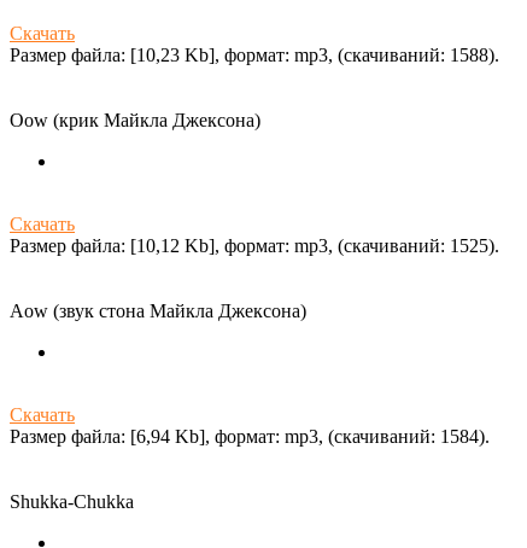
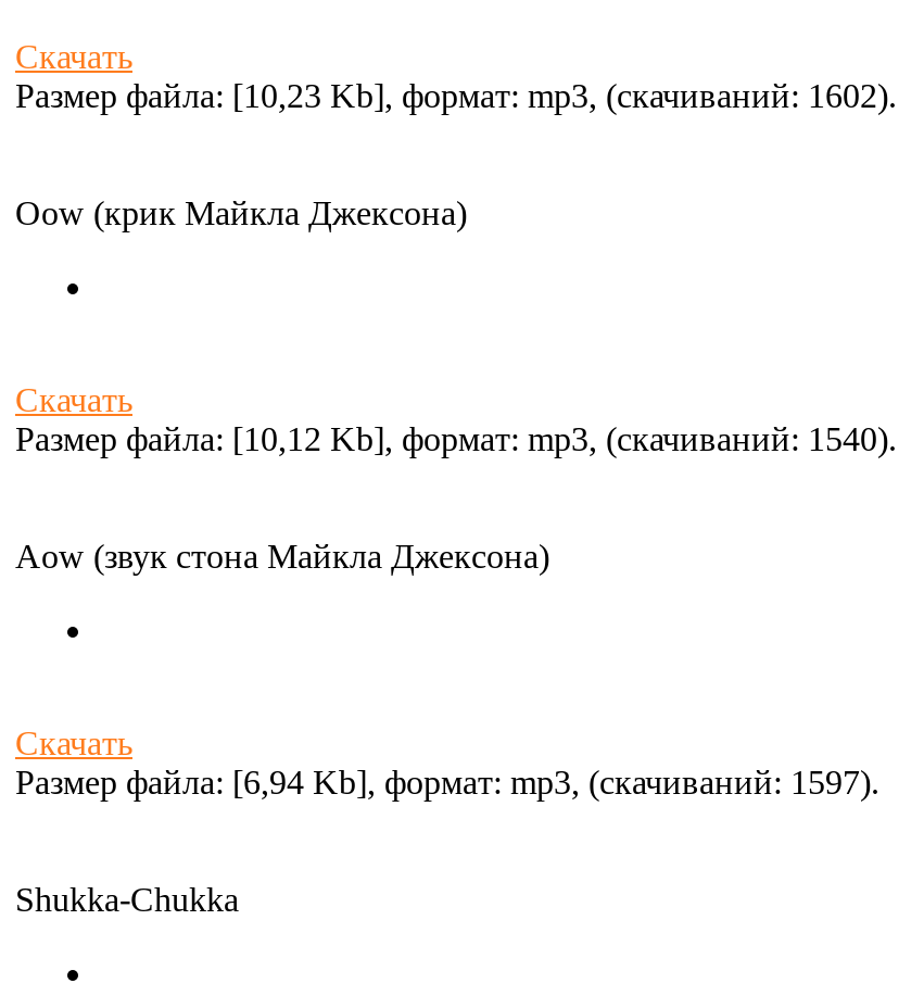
[10,45,499,65] Размер файла: [10,23 Kb], формат: mp3, (cкачиваний: 1588). -> [15,77,897,114] Размер файла: [10,23 Kb], формат: mp3, (cкачиваний: 1602).
[10,235,499,256] Размер файла: [10,12 Kb], формат: mp3, (cкачиваний: 1525). -> [15,420,897,457] Размер файла: [10,12 Kb], формат: mp3, (cкачиваний: 1540).
[10,426,490,446] Размер файла: [6,94 Kb], формат: mp3, (cкачиваний: 1584). -> [15,763,879,800] Размер файла: [6,94 Kb], формат: mp3, (cкачиваний: 1597).

